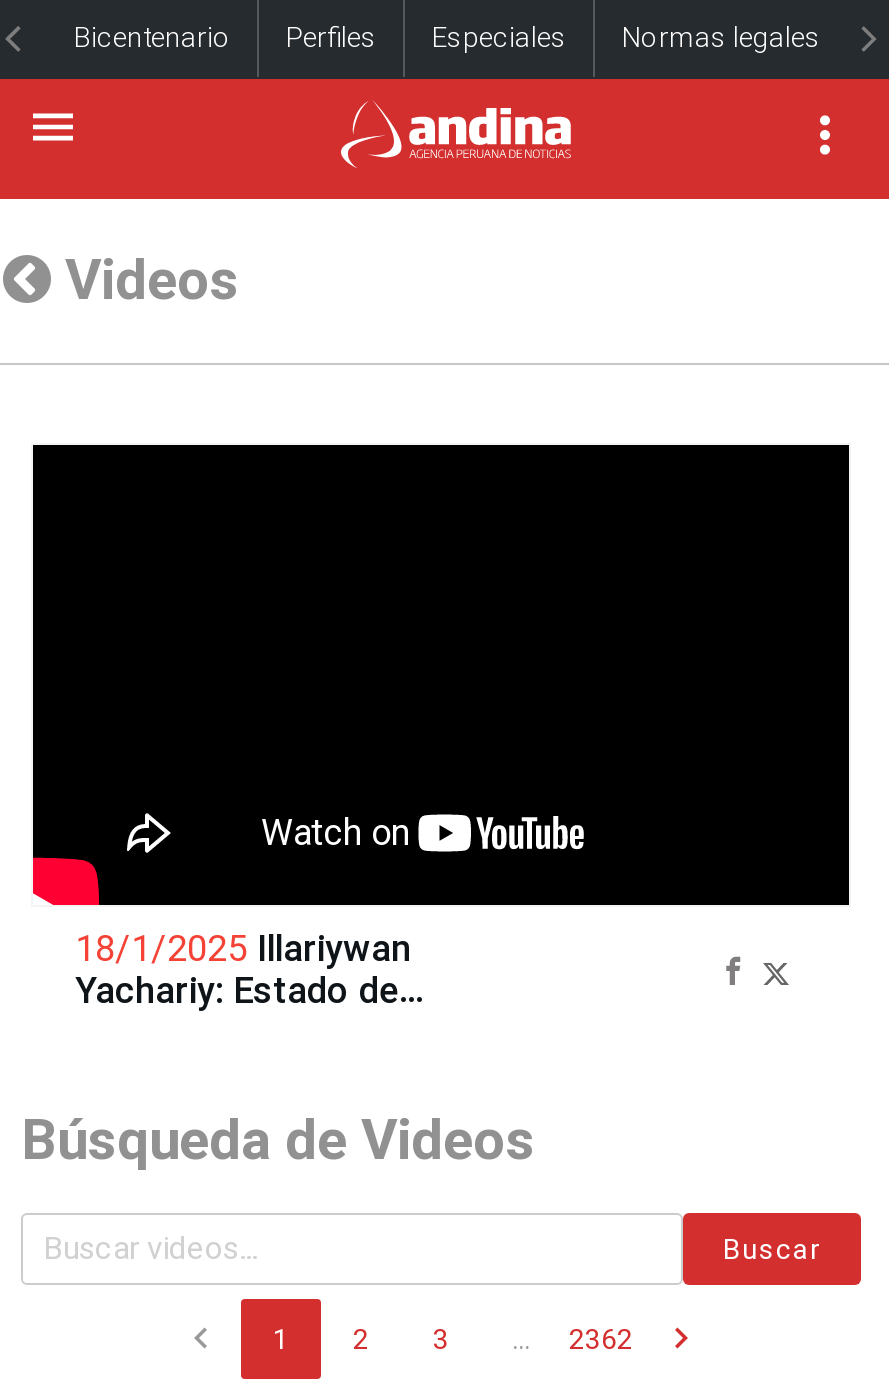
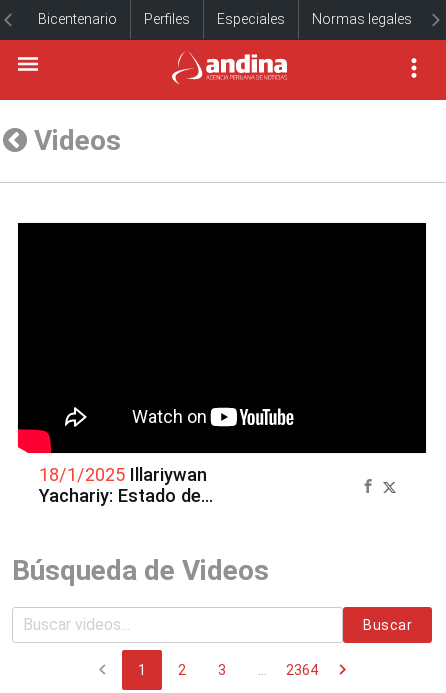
[569,1322,633,1354] 2362 -> [286,662,318,678] 2364

